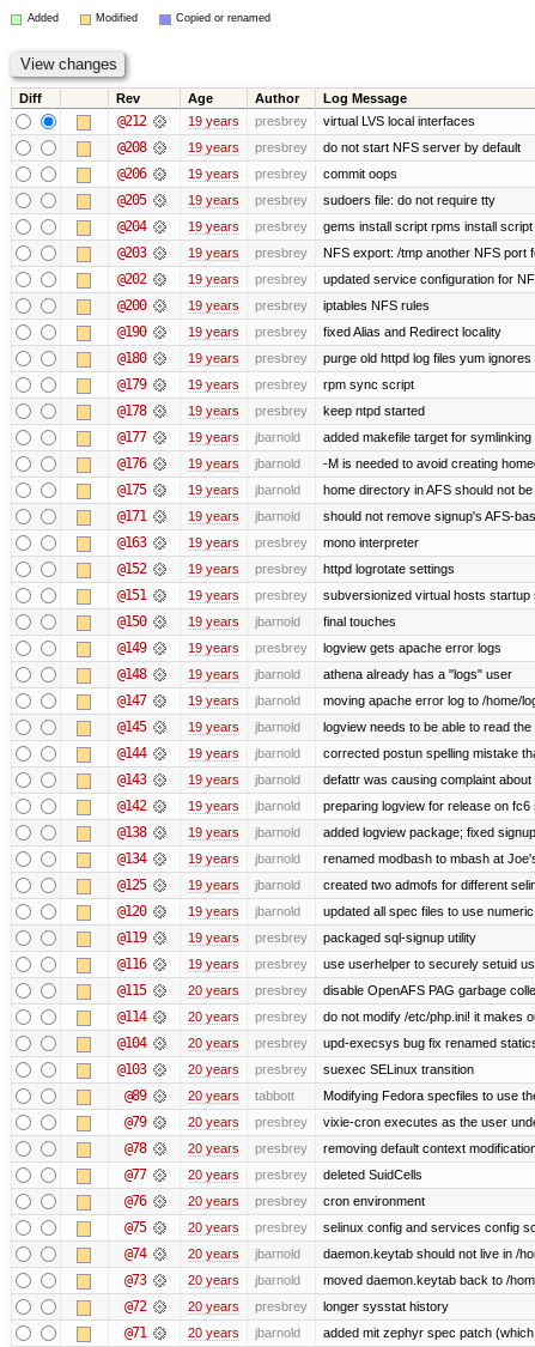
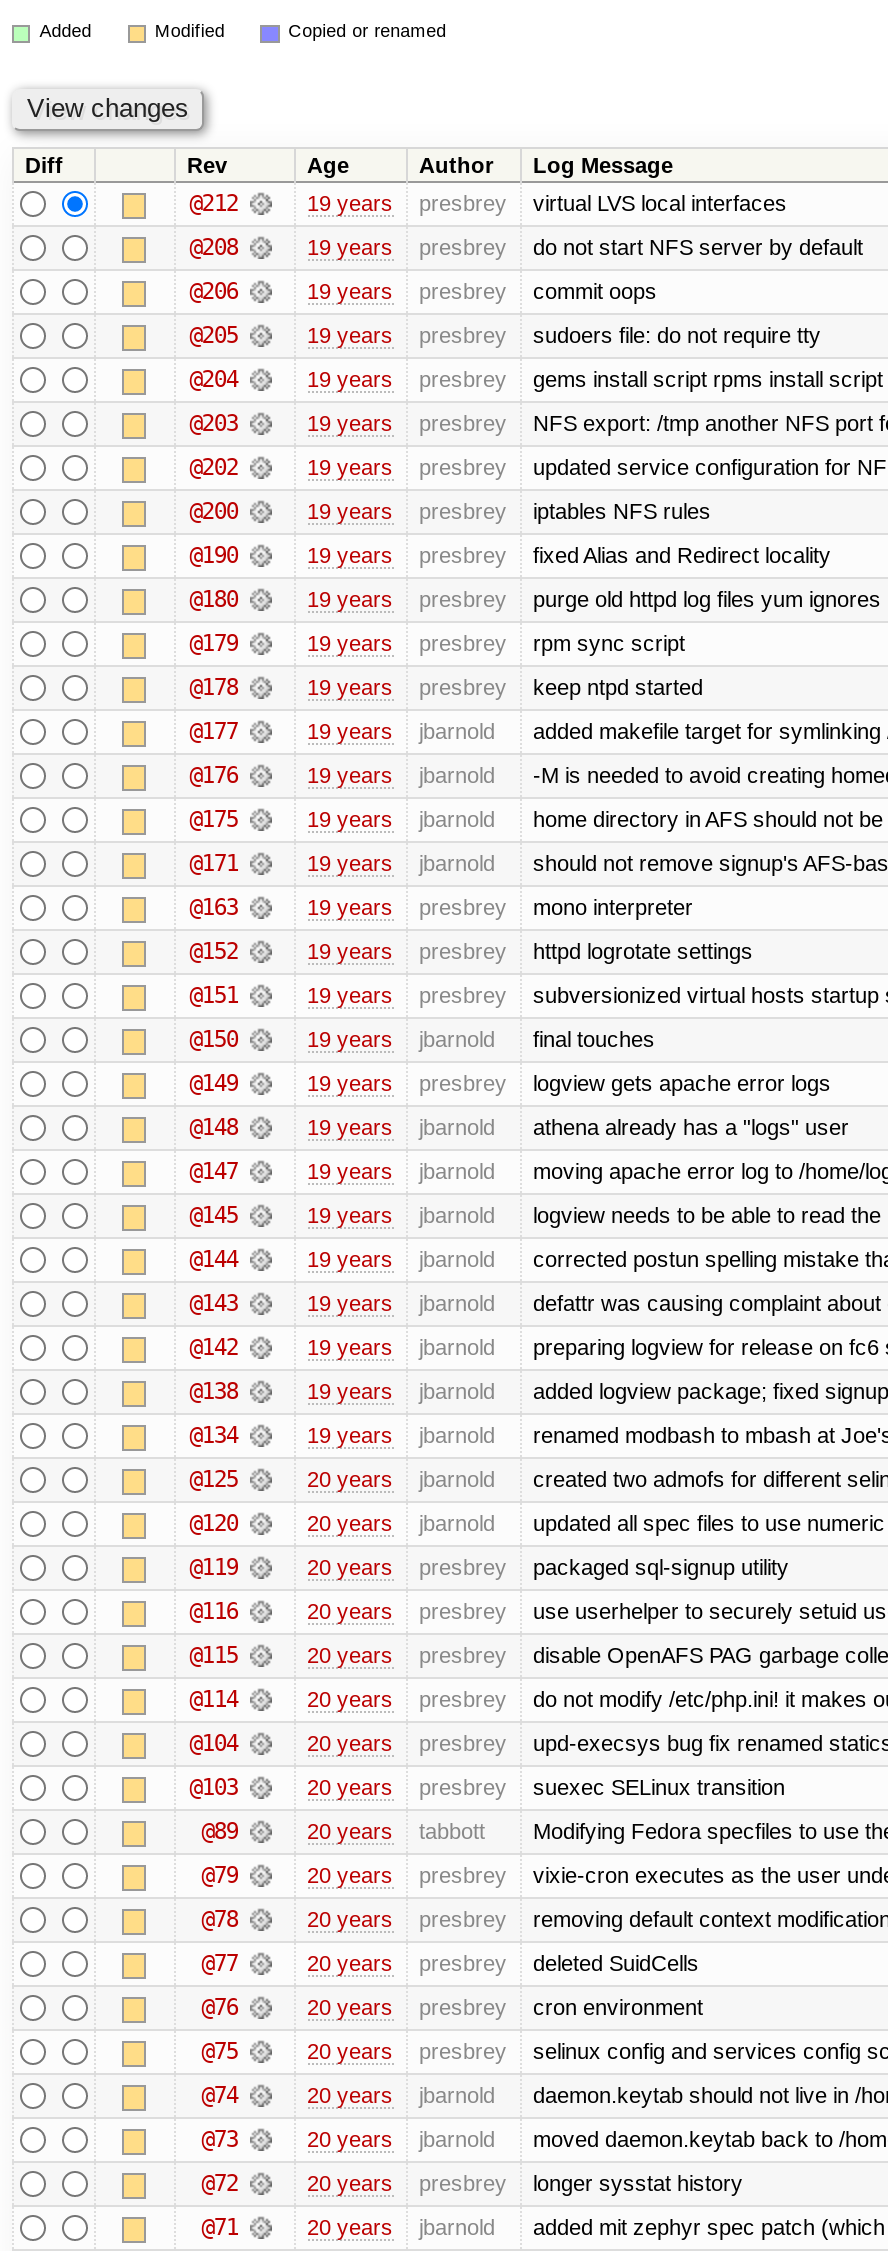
[187,877,239,892] 19 years -> [307,1467,393,1491] 20 years
[187,904,239,918] 19 years -> [307,1511,393,1535] 20 years
[187,930,476,944] 19 years presbrey packaged sql-signup utility -> [307,1555,789,1579] 20 years presbrey packaged sql-signup utility
[187,956,239,971] 19 years -> [307,1599,393,1623] 20 years

